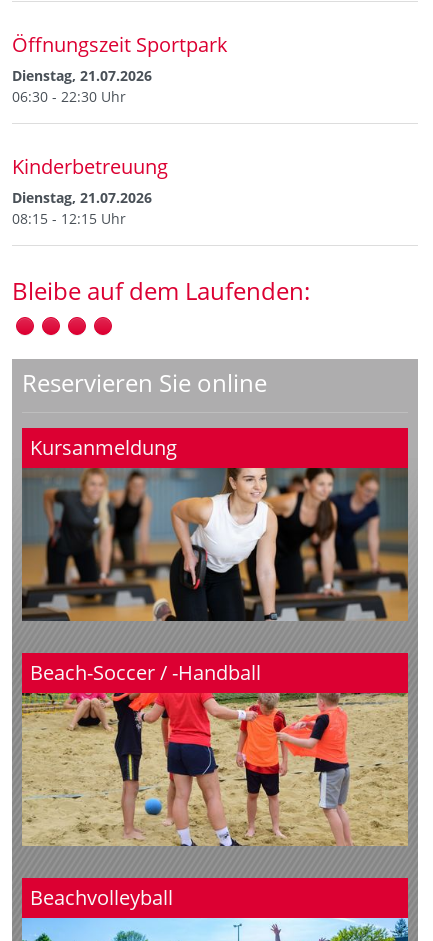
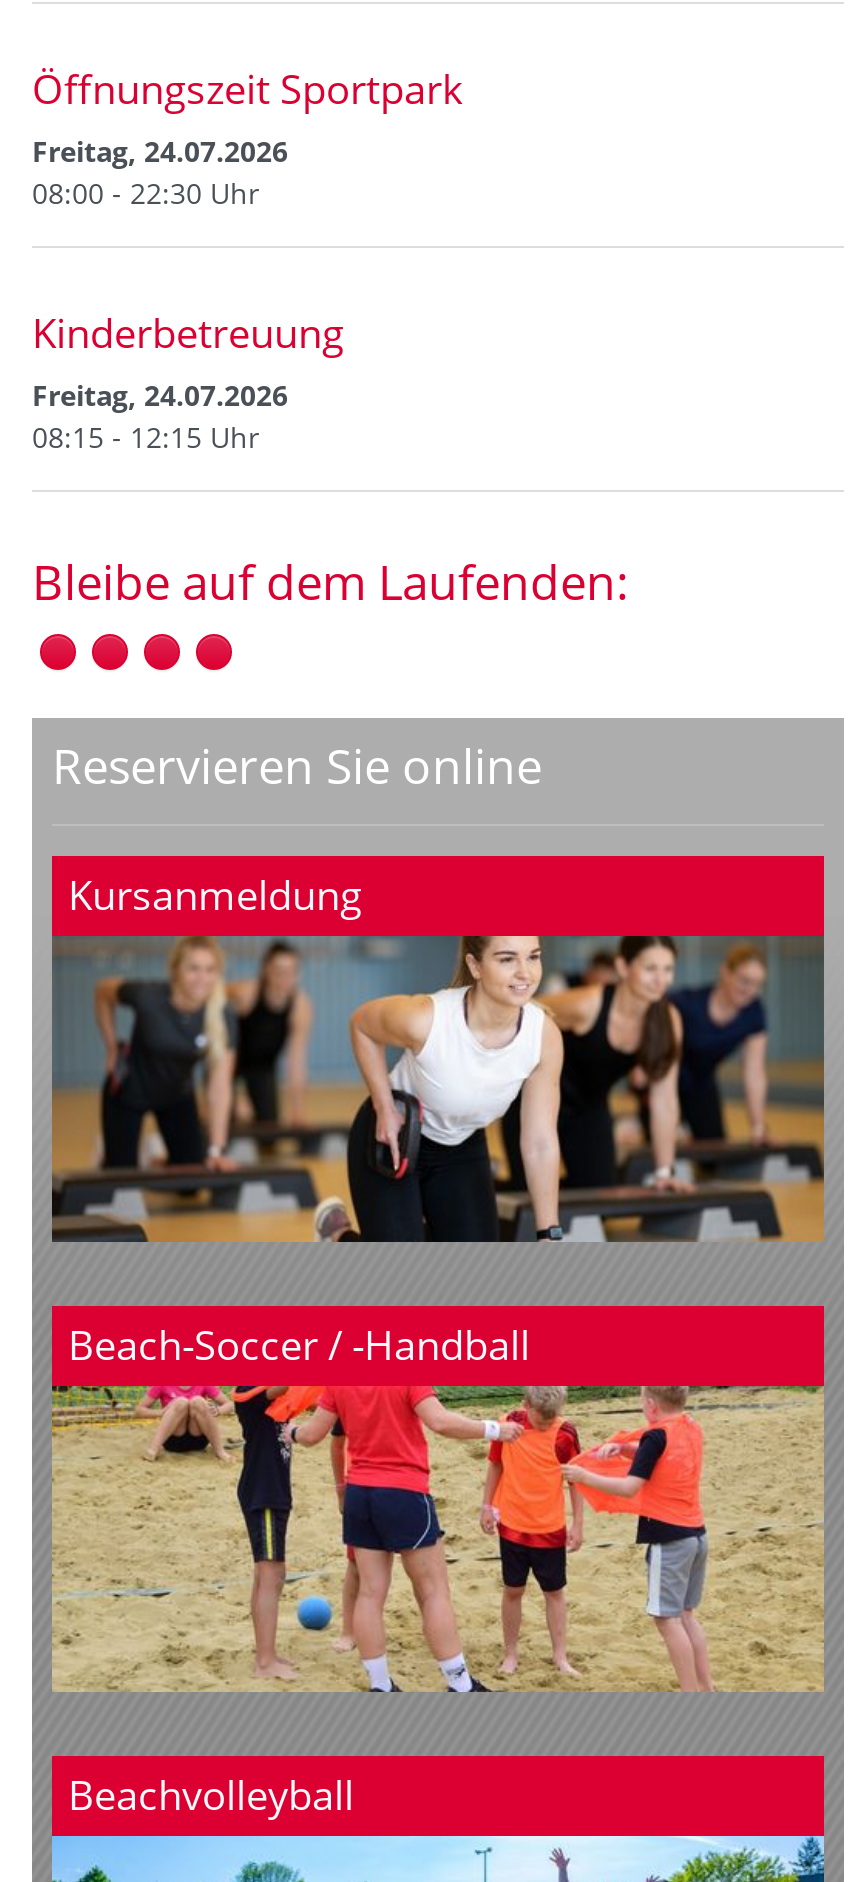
[12,66,152,106] Dienstag, 21.07.2026 | 06:30 - 22:30 Uhr -> [32,132,288,212] Freitag, 24.07.2026 | 08:00 - 22:30 Uhr
[12,188,152,207] Dienstag, 21.07.2026 -> [32,376,288,414] Freitag, 24.07.2026

